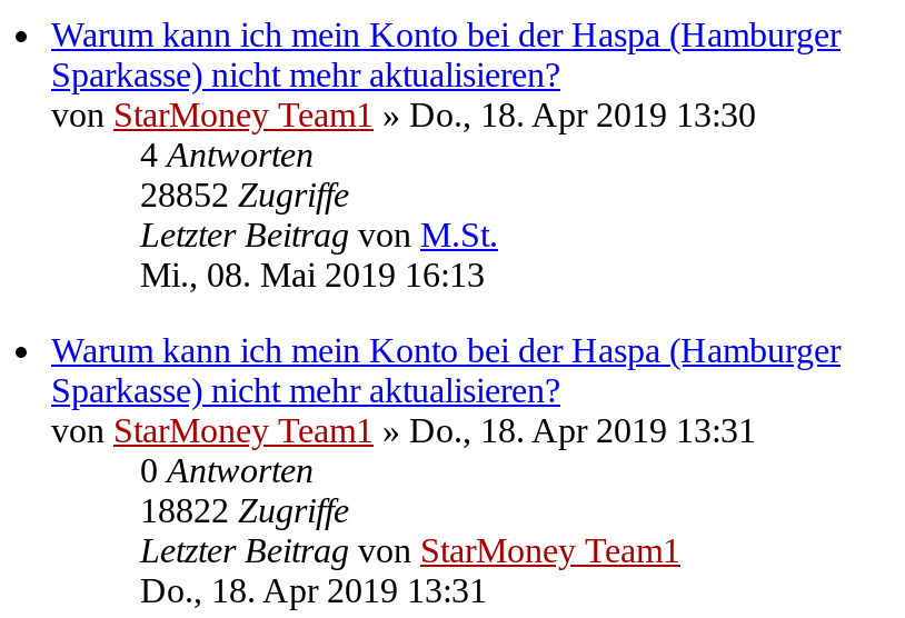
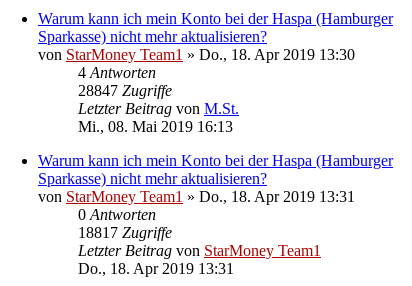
[140,175,349,213] 28852 Zugriffe -> [78,82,172,99] 28847 Zugriffe
[140,491,349,529] 18822 Zugriffe -> [78,224,172,241] 18817 Zugriffe

